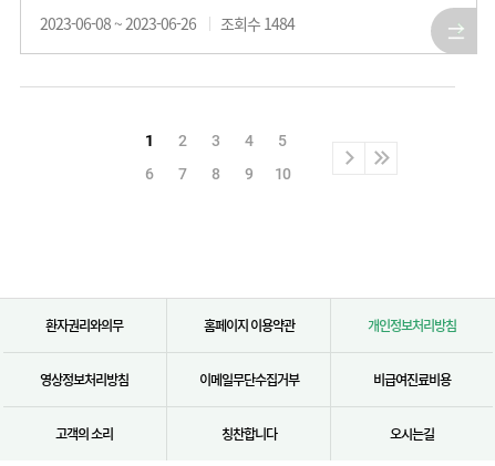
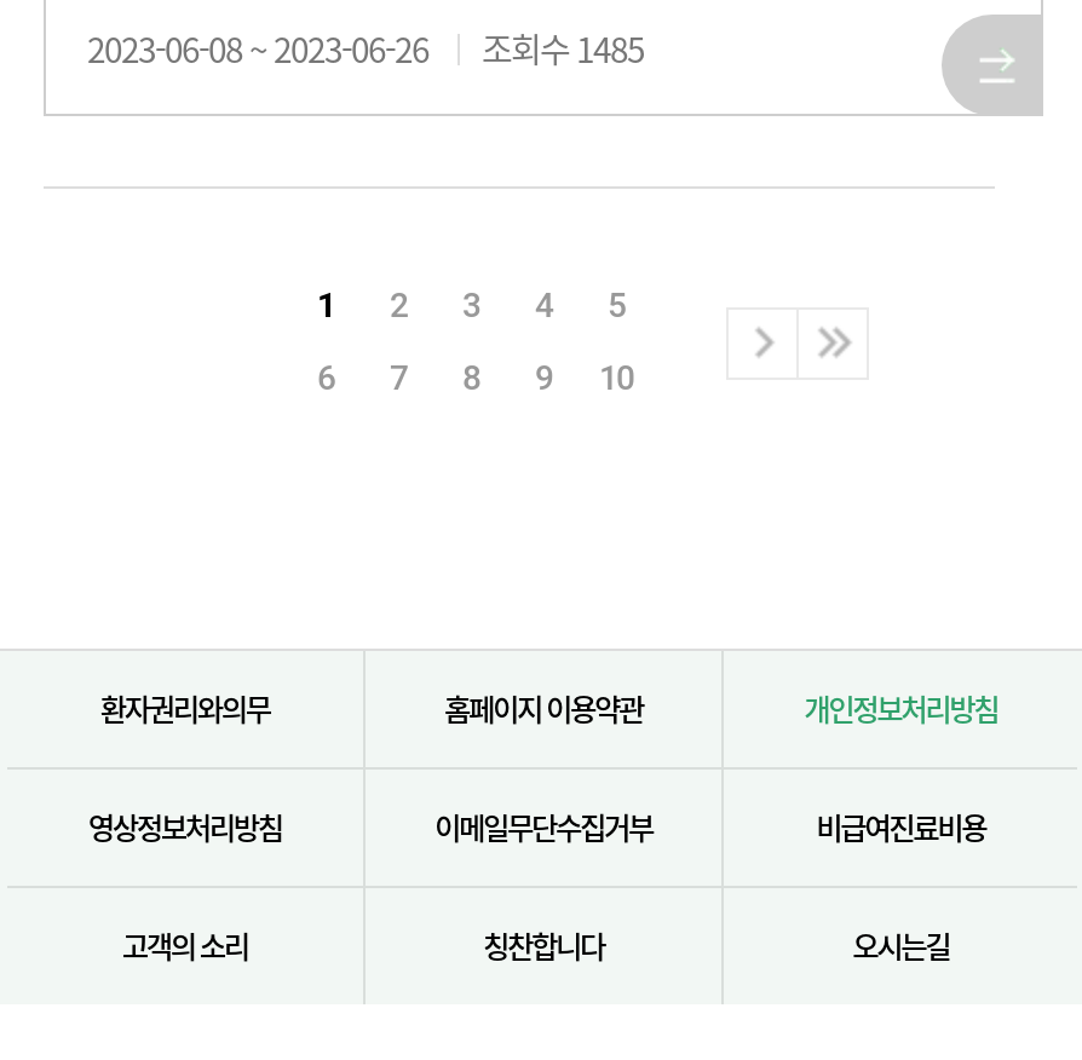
[40,12,295,34] 2023-06-08 ~ 2023-06-26 조회수 1484 -> [87,24,644,73] 2023-06-08 ~ 2023-06-26 조회수 1485

